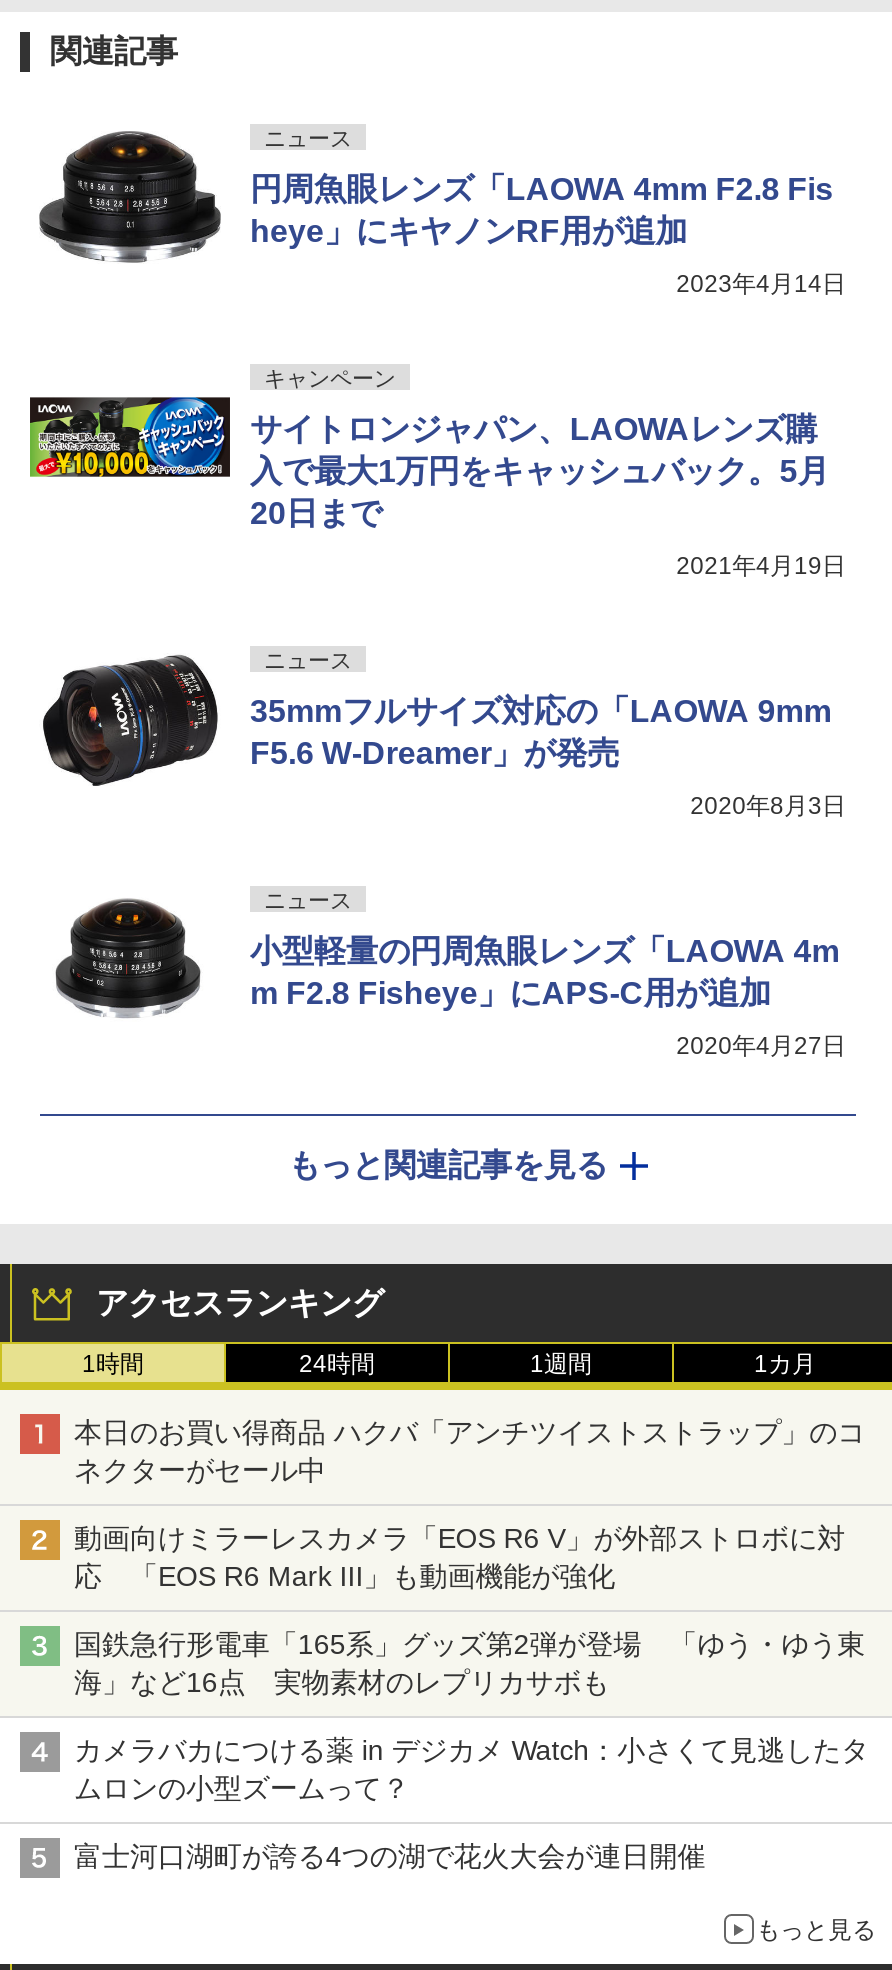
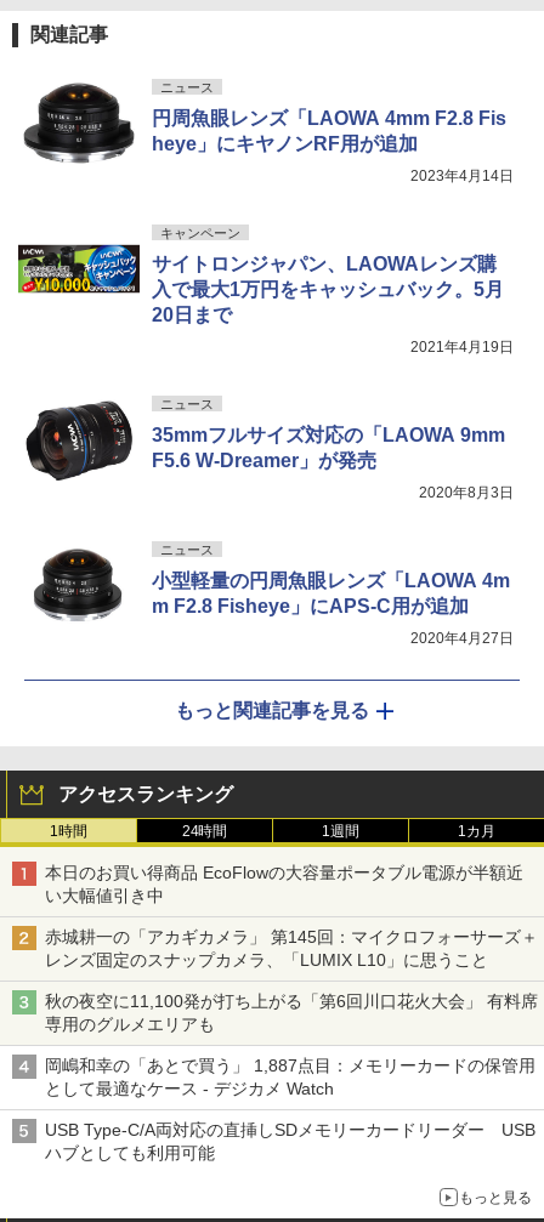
[74,1417,865,1487] 本日のお買い得商品 ハクバ「アンチツイストストラップ」のコ | ネクターがセール中 -> [45,863,523,906] 本日のお買い得商品 EcoFlowの大容量ポータブル電源が半額近 | い大幅値引き中
[74,1523,845,1593] 動画向けミラーレスカメラ「EOS R6 V」が外部ストロボに対 | 応 「EOS R6 Mark III」も動画機能が強化 -> [45,928,537,970] 赤城耕一の「アカギカメラ」 第145回：マイクロフォーサーズ＋ | レンズ固定のスナップカメラ、「LUMIX L10」に思うこと
[74,1629,865,1699] 国鉄急行形電車「165系」グッズ第2弾が登場 「ゆう・ゆう東 | 海」など16点 実物素材のレプリカサボも -> [45,992,537,1034] 秋の夜空に11,100発が打ち上がる「第6回川口花火大会」 有料席 | 専用のグルメエリアも
[74,1735,869,1805] カメラバカにつける薬 in デジカメ Watch：小さくて見逃したタ | ムロンの小型ズームって？ -> [45,1056,535,1099] 岡嶋和幸の「あとで買う」 1,887点目：メモリーカードの保管用 | として最適なケース - デジカメ Watch
[74,1841,705,1873] 富士河口湖町が誇る4つの湖で花火大会が連日開催 -> [45,1121,535,1163] USB Type-C/A両対応の直挿しSDメモリーカードリーダー USB | ハブとしても利用可能

